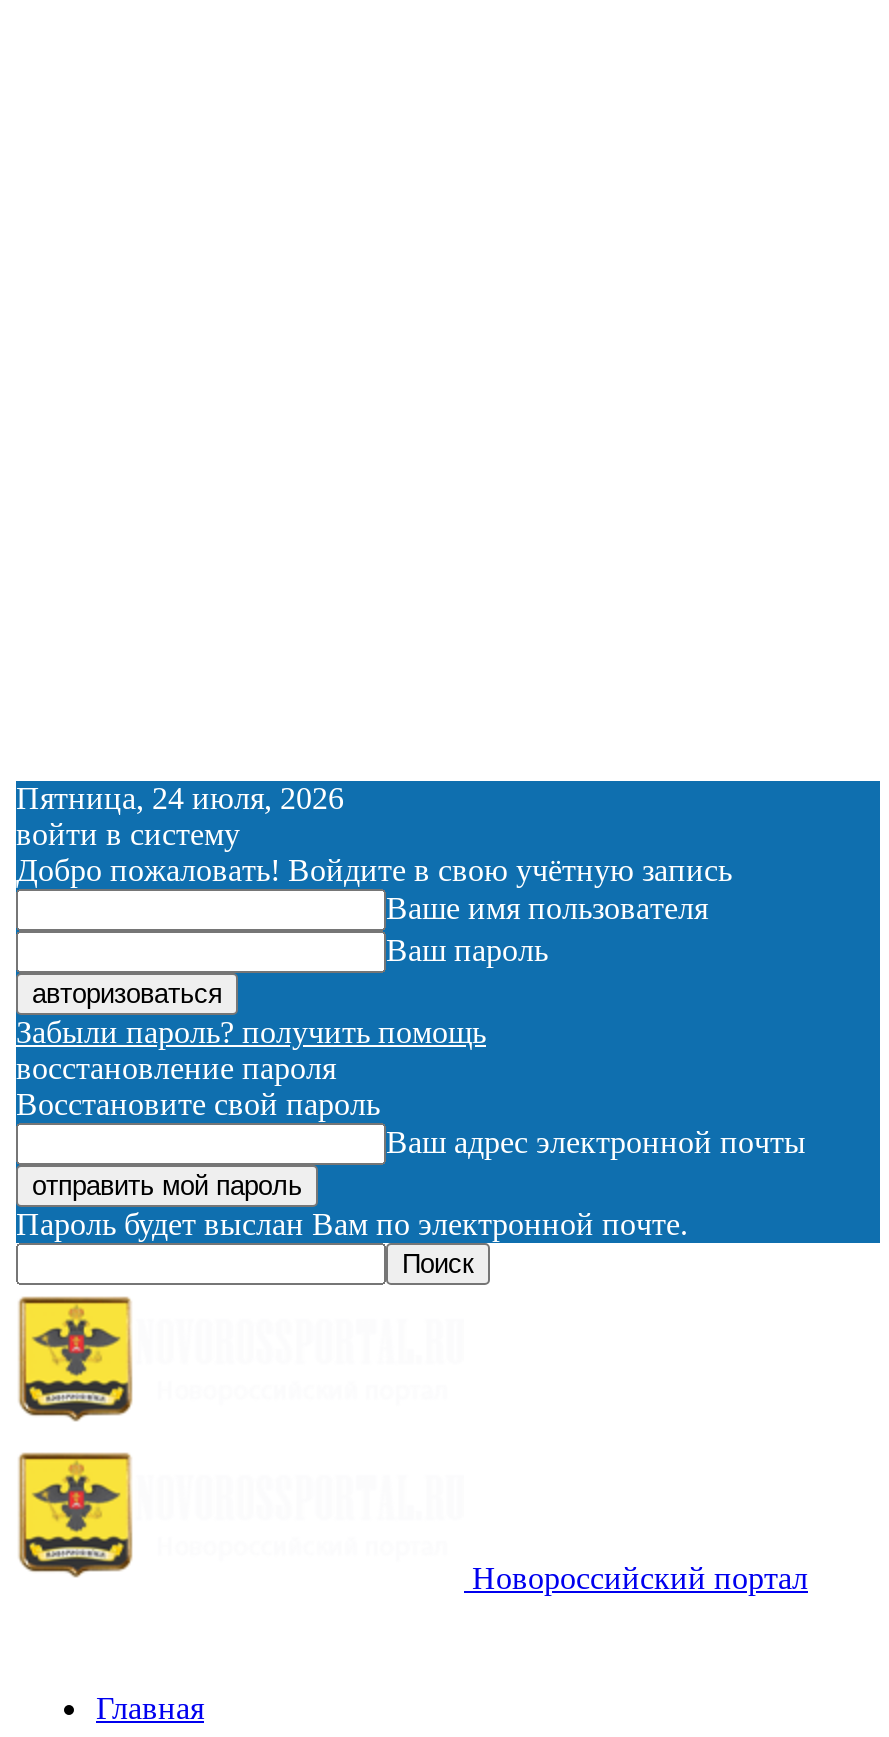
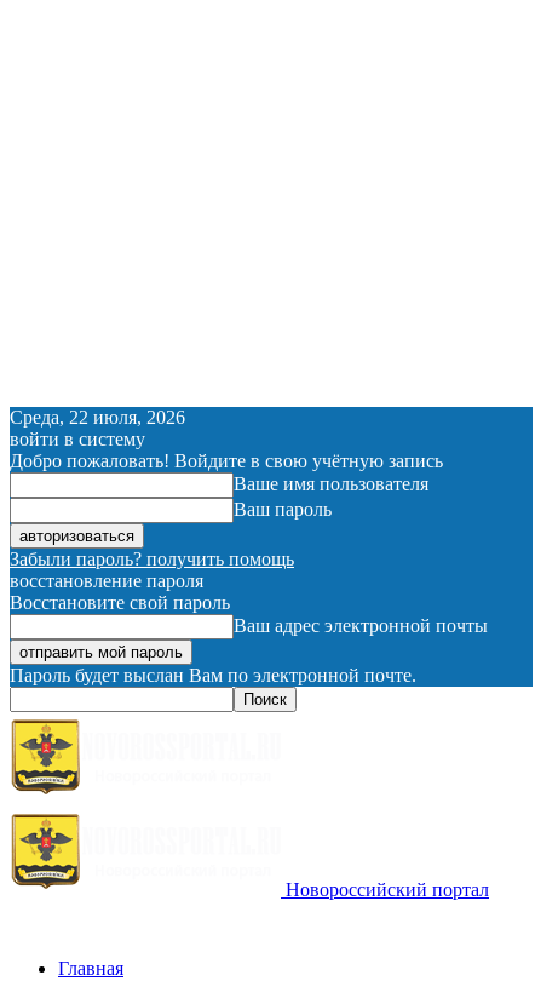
[16,781,344,815] Пятница, 24 июля, 2026 -> [10,407,185,428] Среда, 22 июля, 2026

